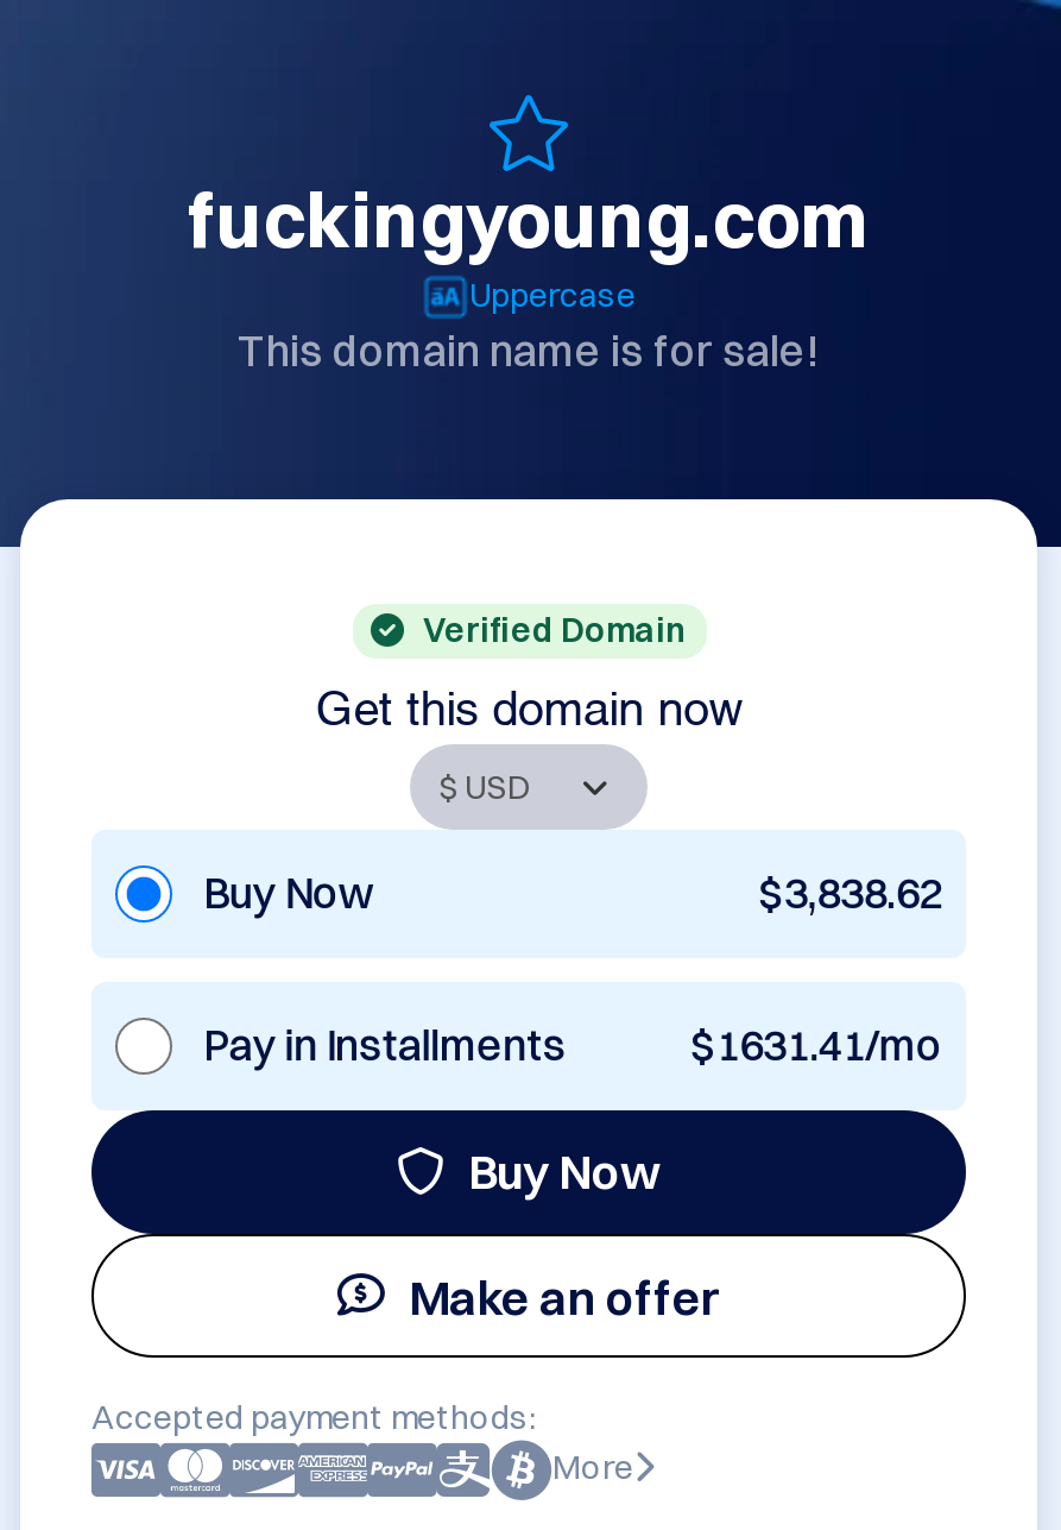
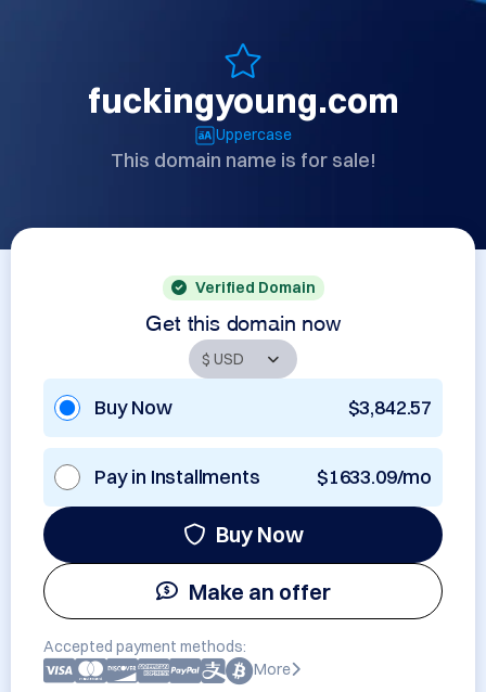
[758,865,942,920] $3,838.62 -> [348,395,432,420] $3,842.57
[690,1018,942,1072] $1631.41/mo -> [317,464,432,489] $1633.09/mo

